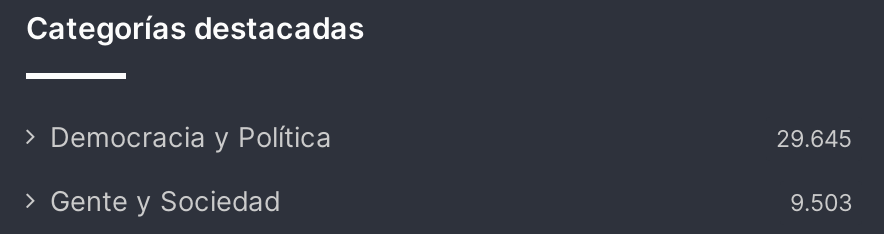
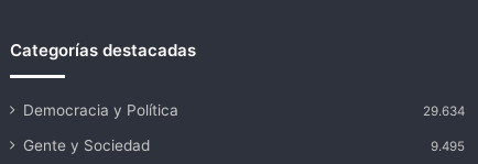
[776,125,852,153] 29.645 -> [423,104,465,119] 29.634
[790,189,852,217] 9.503 -> [431,139,465,154] 9.495

